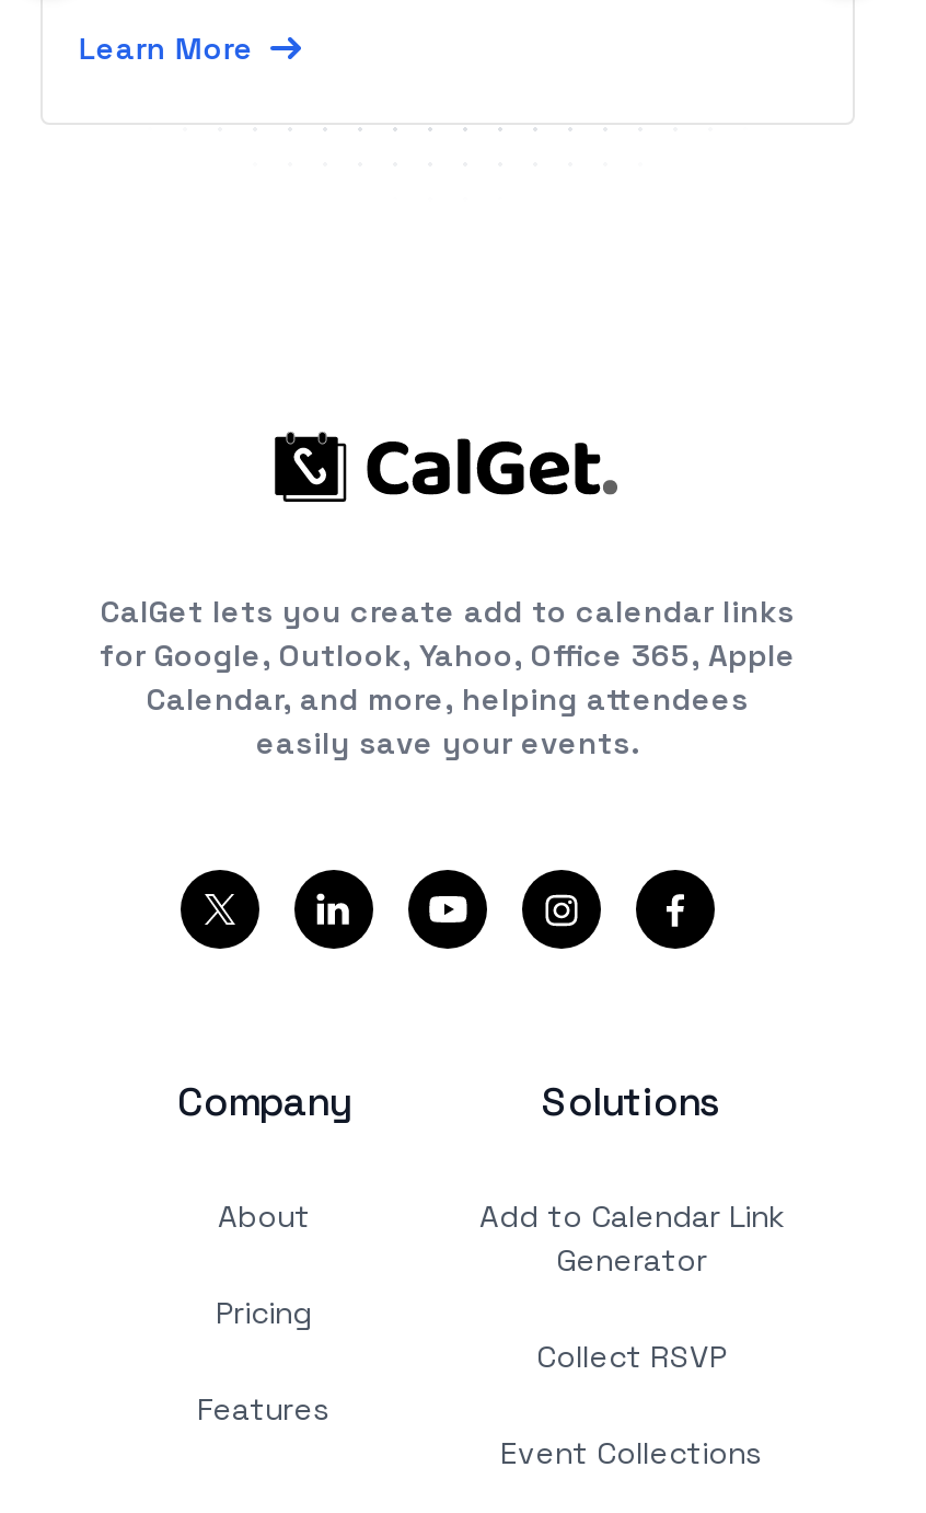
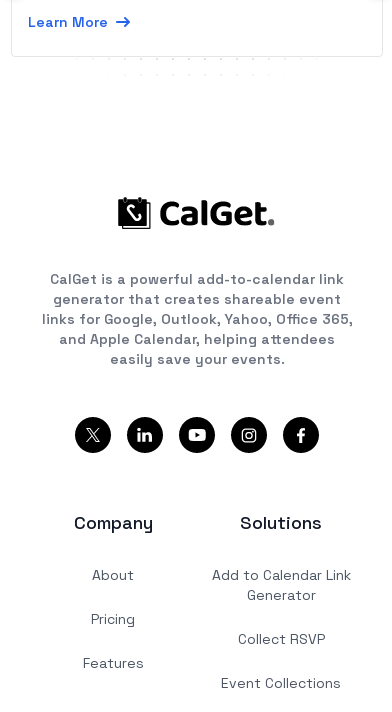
[100,592,796,719] CalGet lets you create add to calendar links | for Google, Outlook, Yahoo, Office 365, Apple | Calendar, and more, helping attendees -> [41,270,352,348] CalGet is a powerful add-to-calendar link | generator that creates shareable event | links for Google, Outlook, Yahoo, Office 365, | and Apple Calendar, helping attendees

